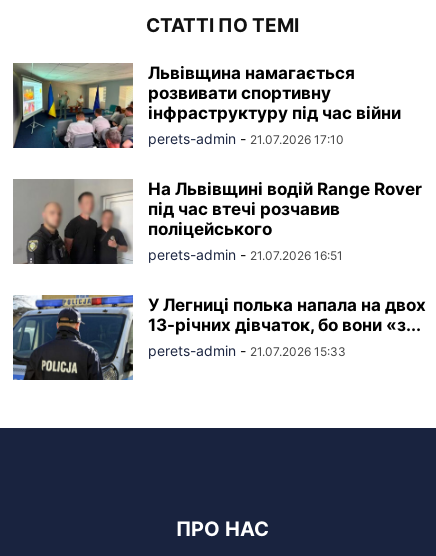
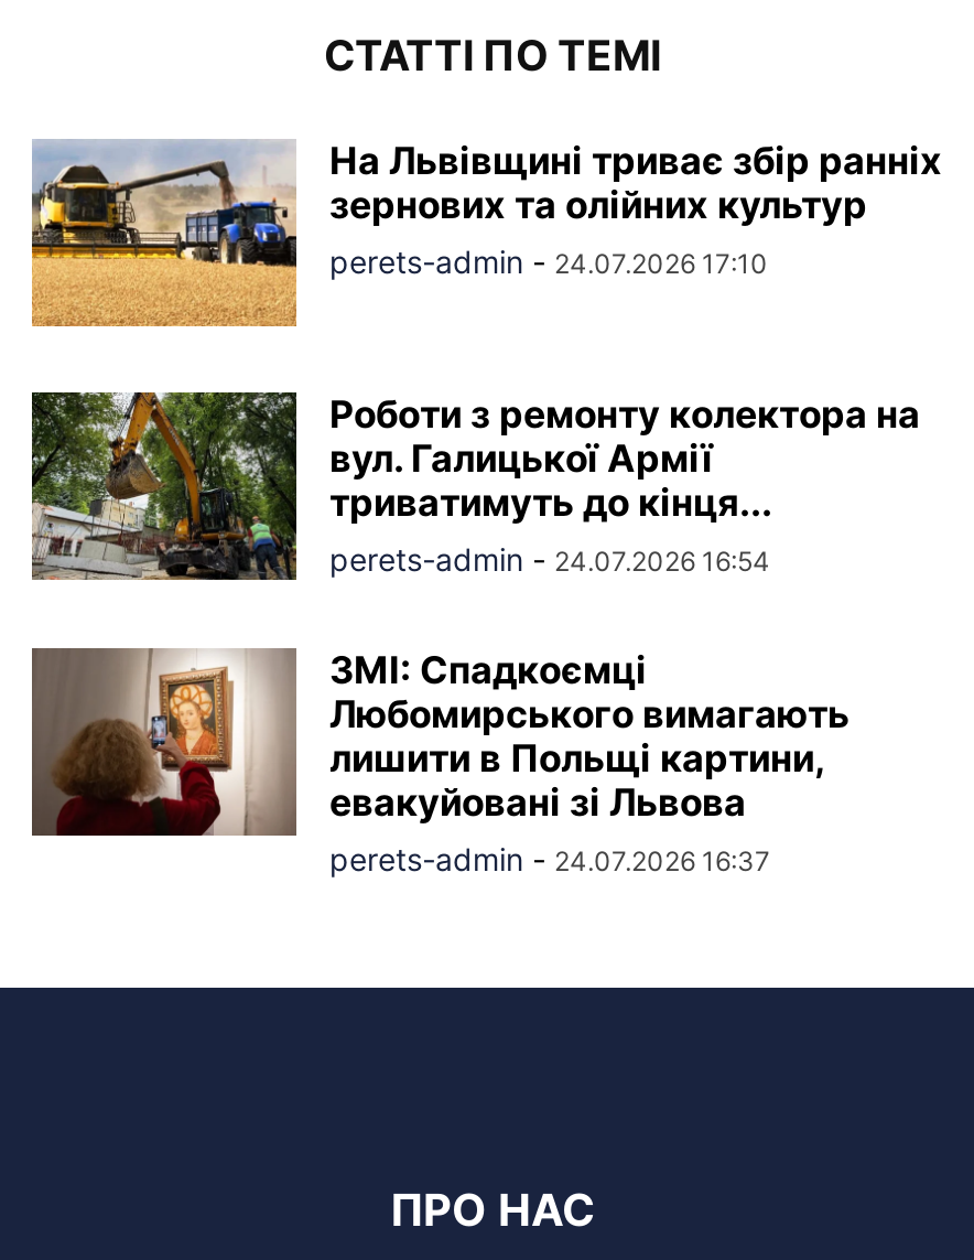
[12,63,401,149] [image] | Львівщина намагається | розвивати спортивну | інфраструктуру під час війни | perets-admin - 21.07.2026 17:10 -> [30,139,942,327] [image] | На Львівщині триває збір ранніх | зернових та олійних культур | perets-admin - 24.07.2026 17:10
[13,177,422,265] [image] | На Львівщині водій Range Rover | під час втечі розчавив | поліцейського | perets-admin - 21.07.2026 16:51 -> [32,389,920,583] [image] | Роботи з ремонту колектора на | вул. Галицької Армії | триватимуть до кінця... | perets-admin - 24.07.2026 16:54
[12,293,426,381] [image] | У Легниці полька напала на двох | 13-річних дівчаток, бо вони «з... | perets-admin - 21.07.2026 15:33 -> [32,645,849,878] [image] | ЗМІ: Спадкоємці | Любомирського вимагають | лишити в Польщі картини, | евакуйовані зі Львова | perets-admin - 24.07.2026 16:37

